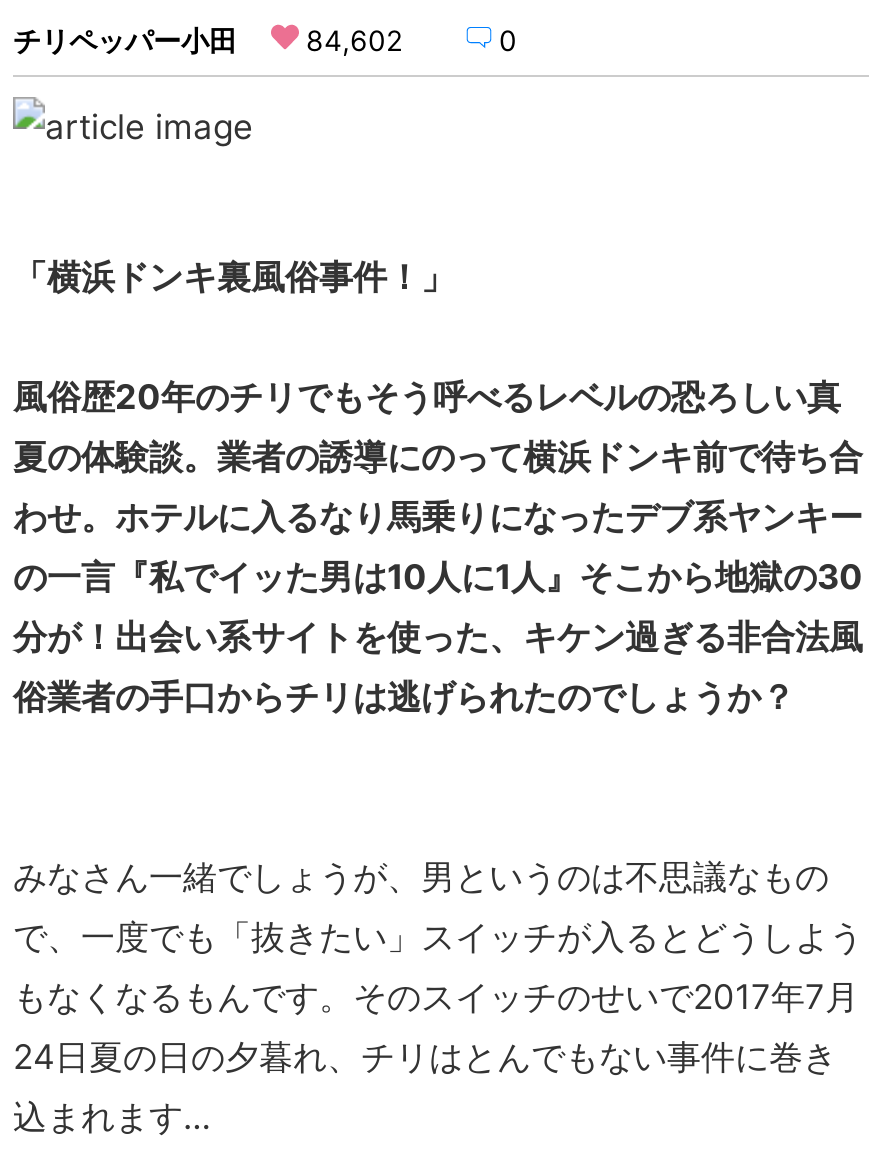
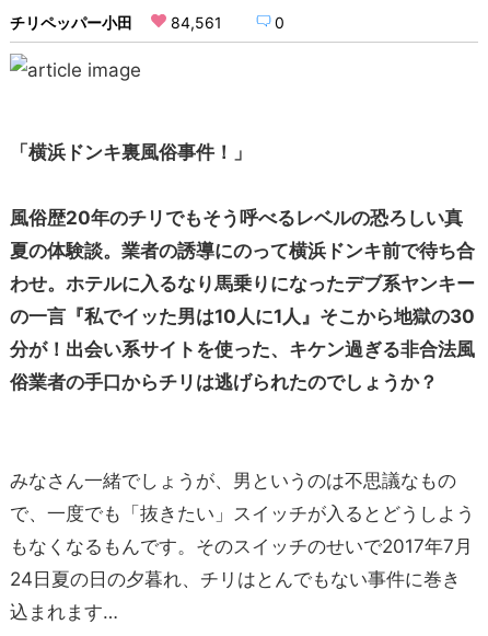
[13,23,402,57] チリペッパー小田 84,602 -> [10,13,222,32] チリペッパー小田 84,561

